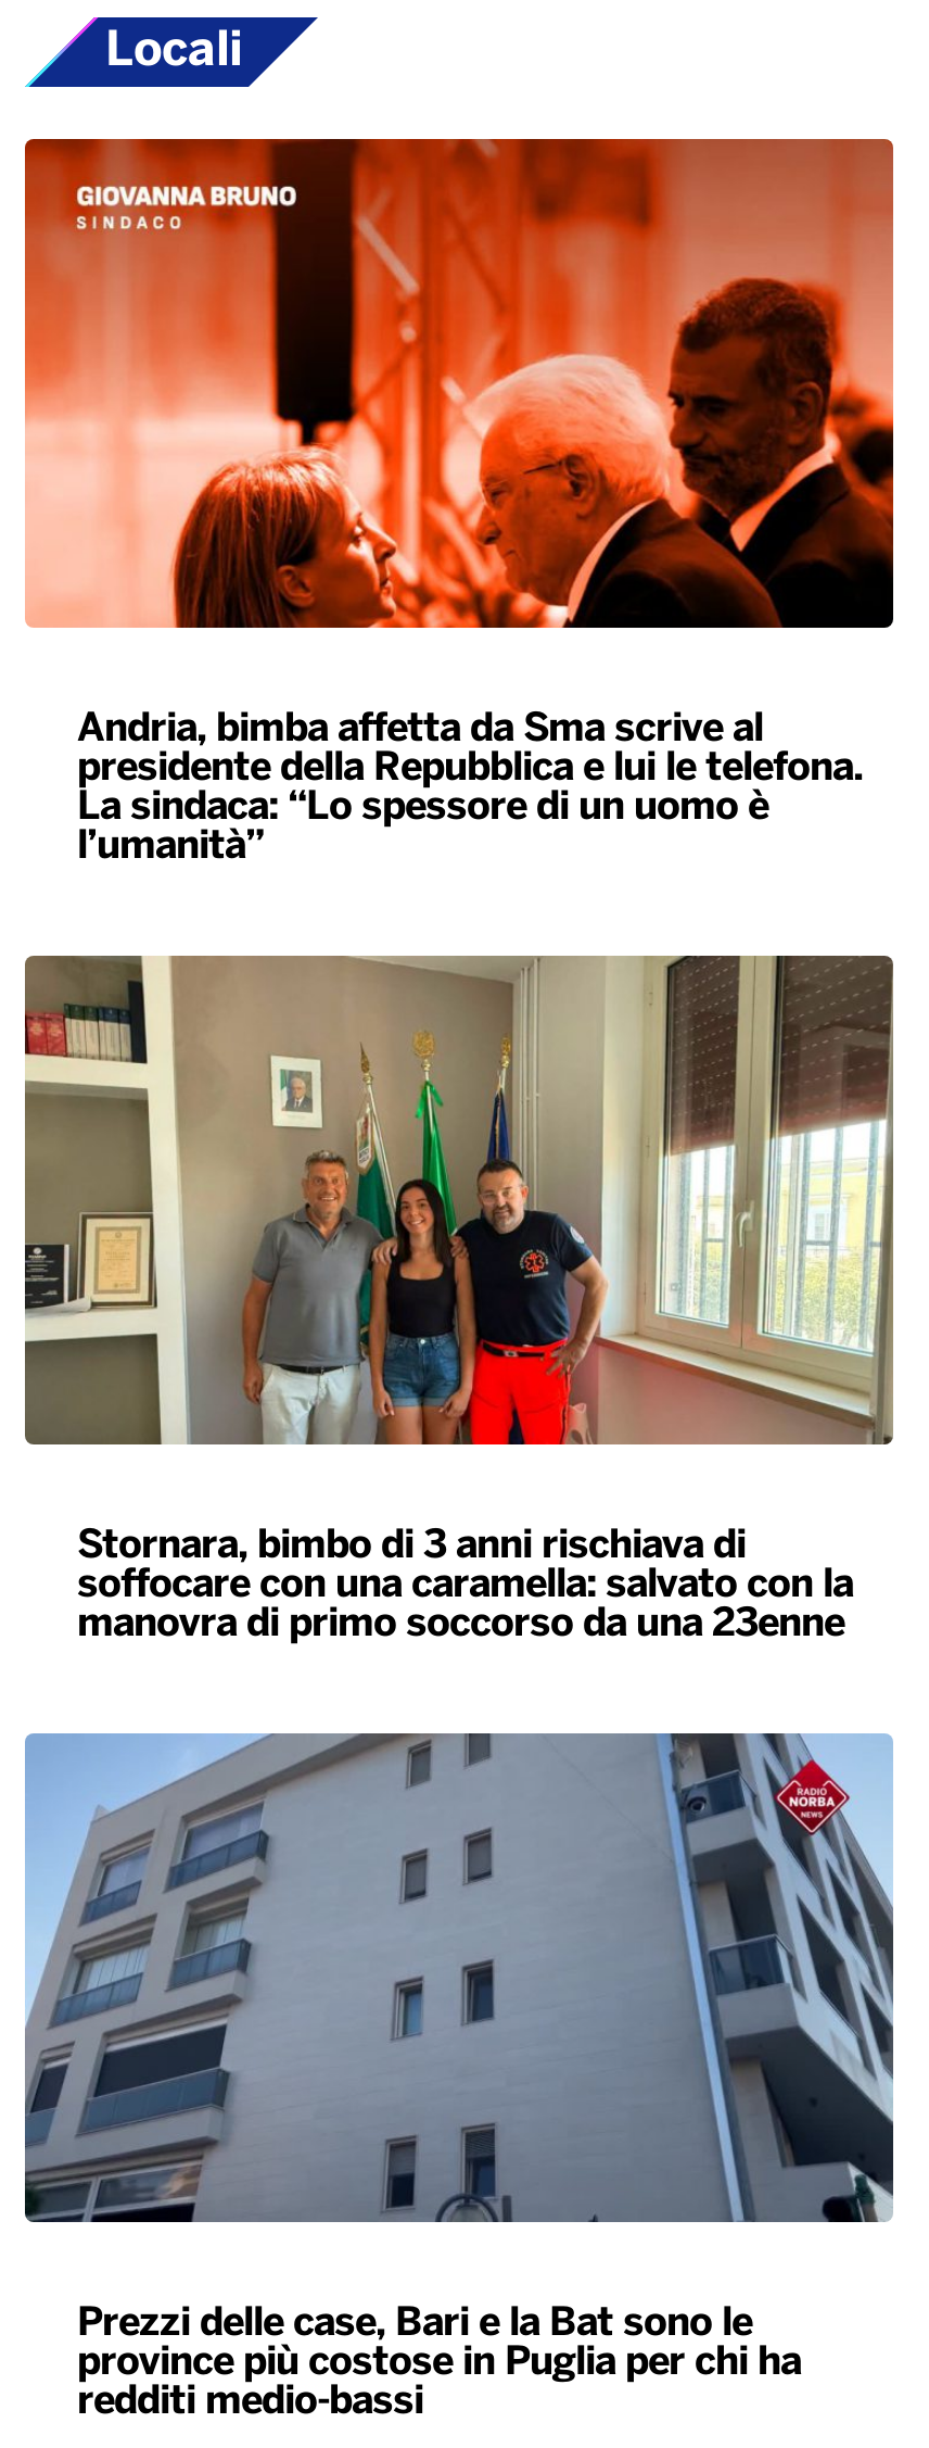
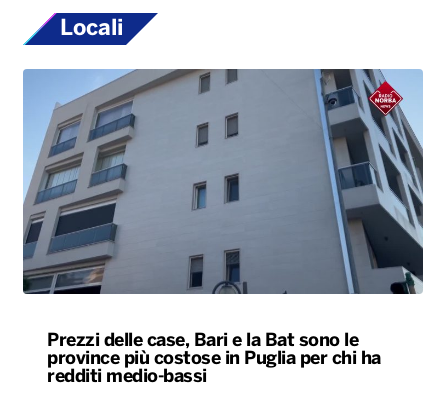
[23,137,895,867] [image] | Andria, bimba affetta da Sma scrive al | presidente della Repubblica e lui le telefona. | La sindaca: “Lo spessore di un uomo è | l’umanità” -> none
[23,954,895,1645] [image] | Stornara, bimbo di 3 anni rischiava di | soffocare con una caramella: salvato con la | manovra di primo soccorso da una 23enne -> none

